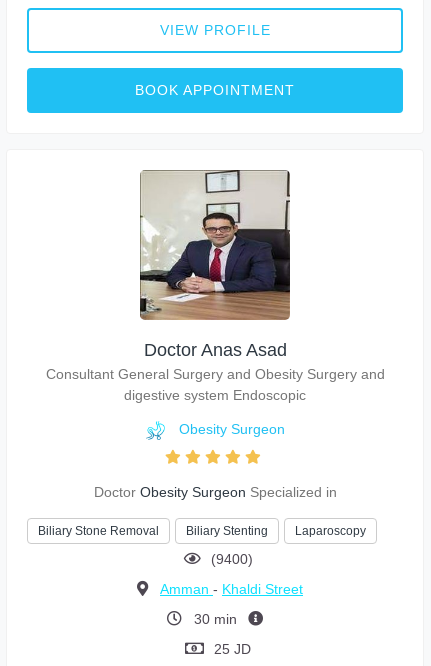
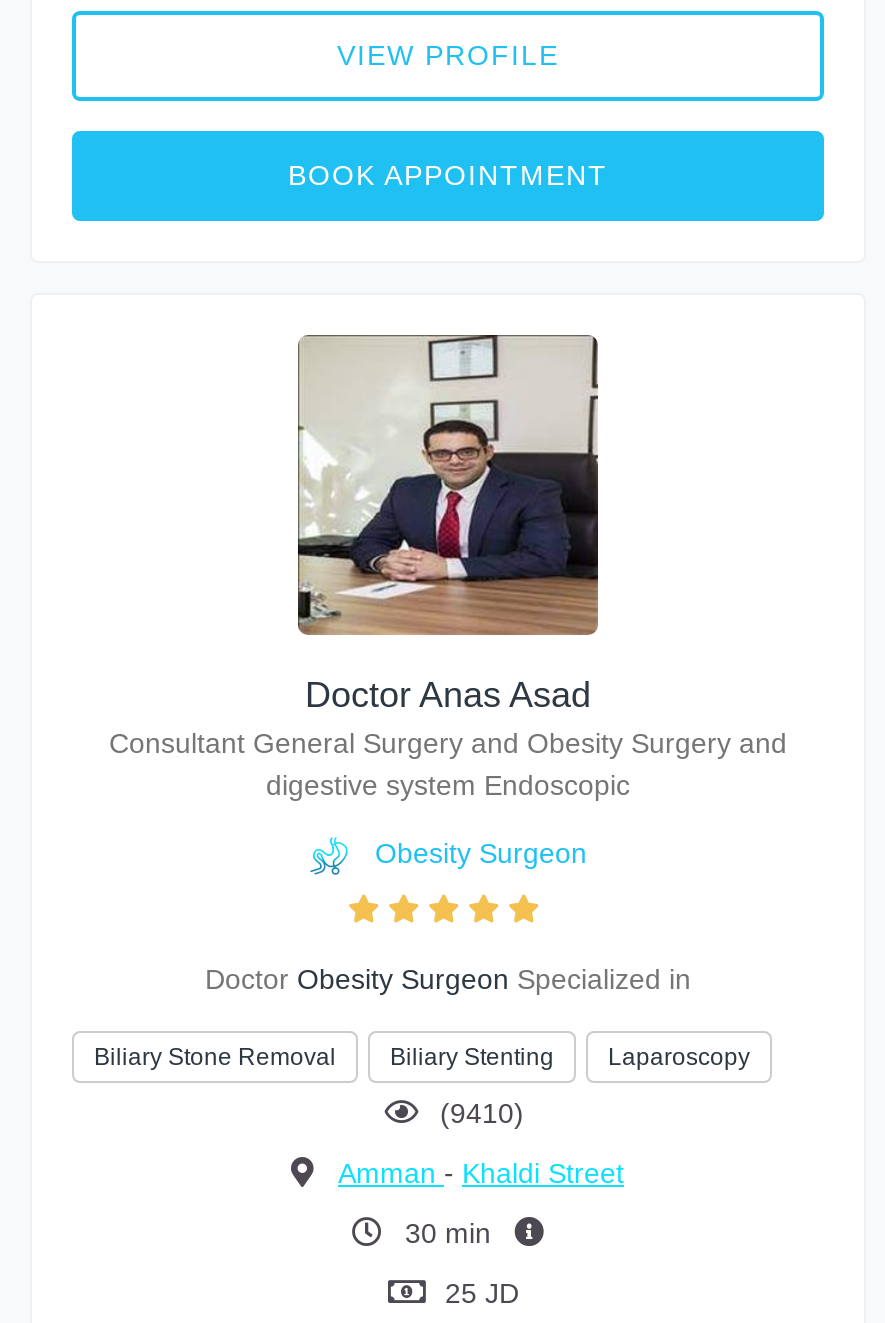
[207,551,253,567] (9400) -> [432,1097,524,1129] (9410)

